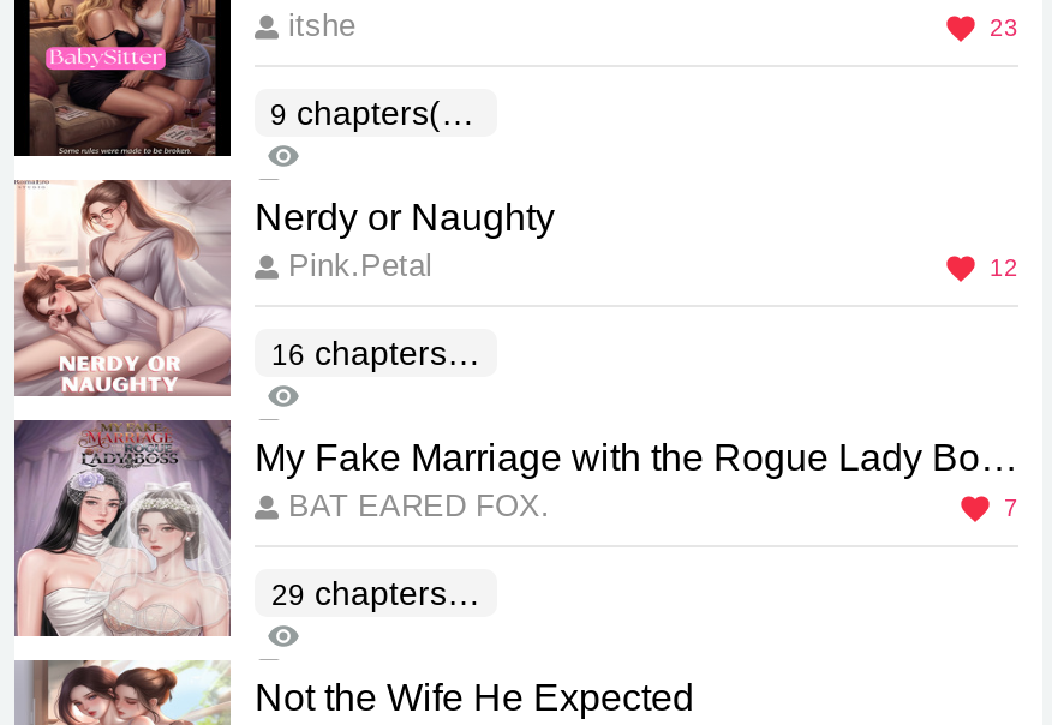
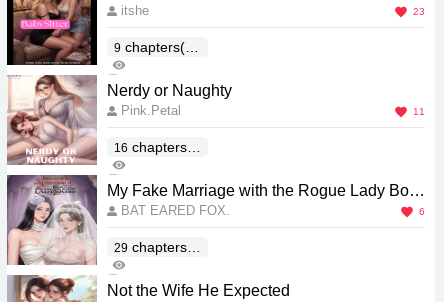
[990,254,1018,281] 12 -> [413,106,425,117] 11
[1004,494,1018,521] 7 -> [419,206,425,217] 6

